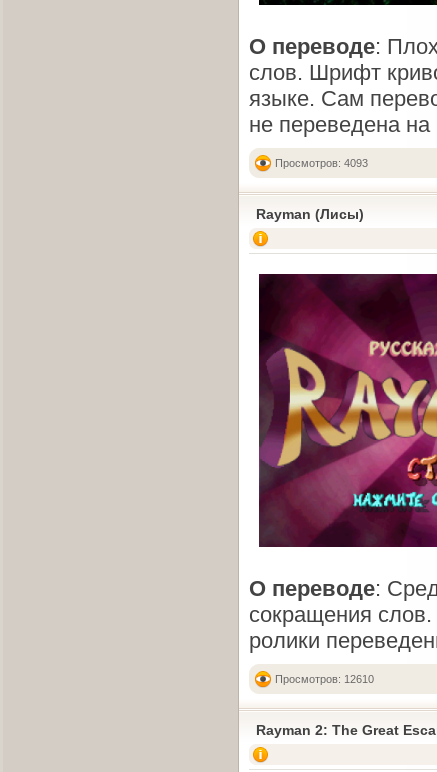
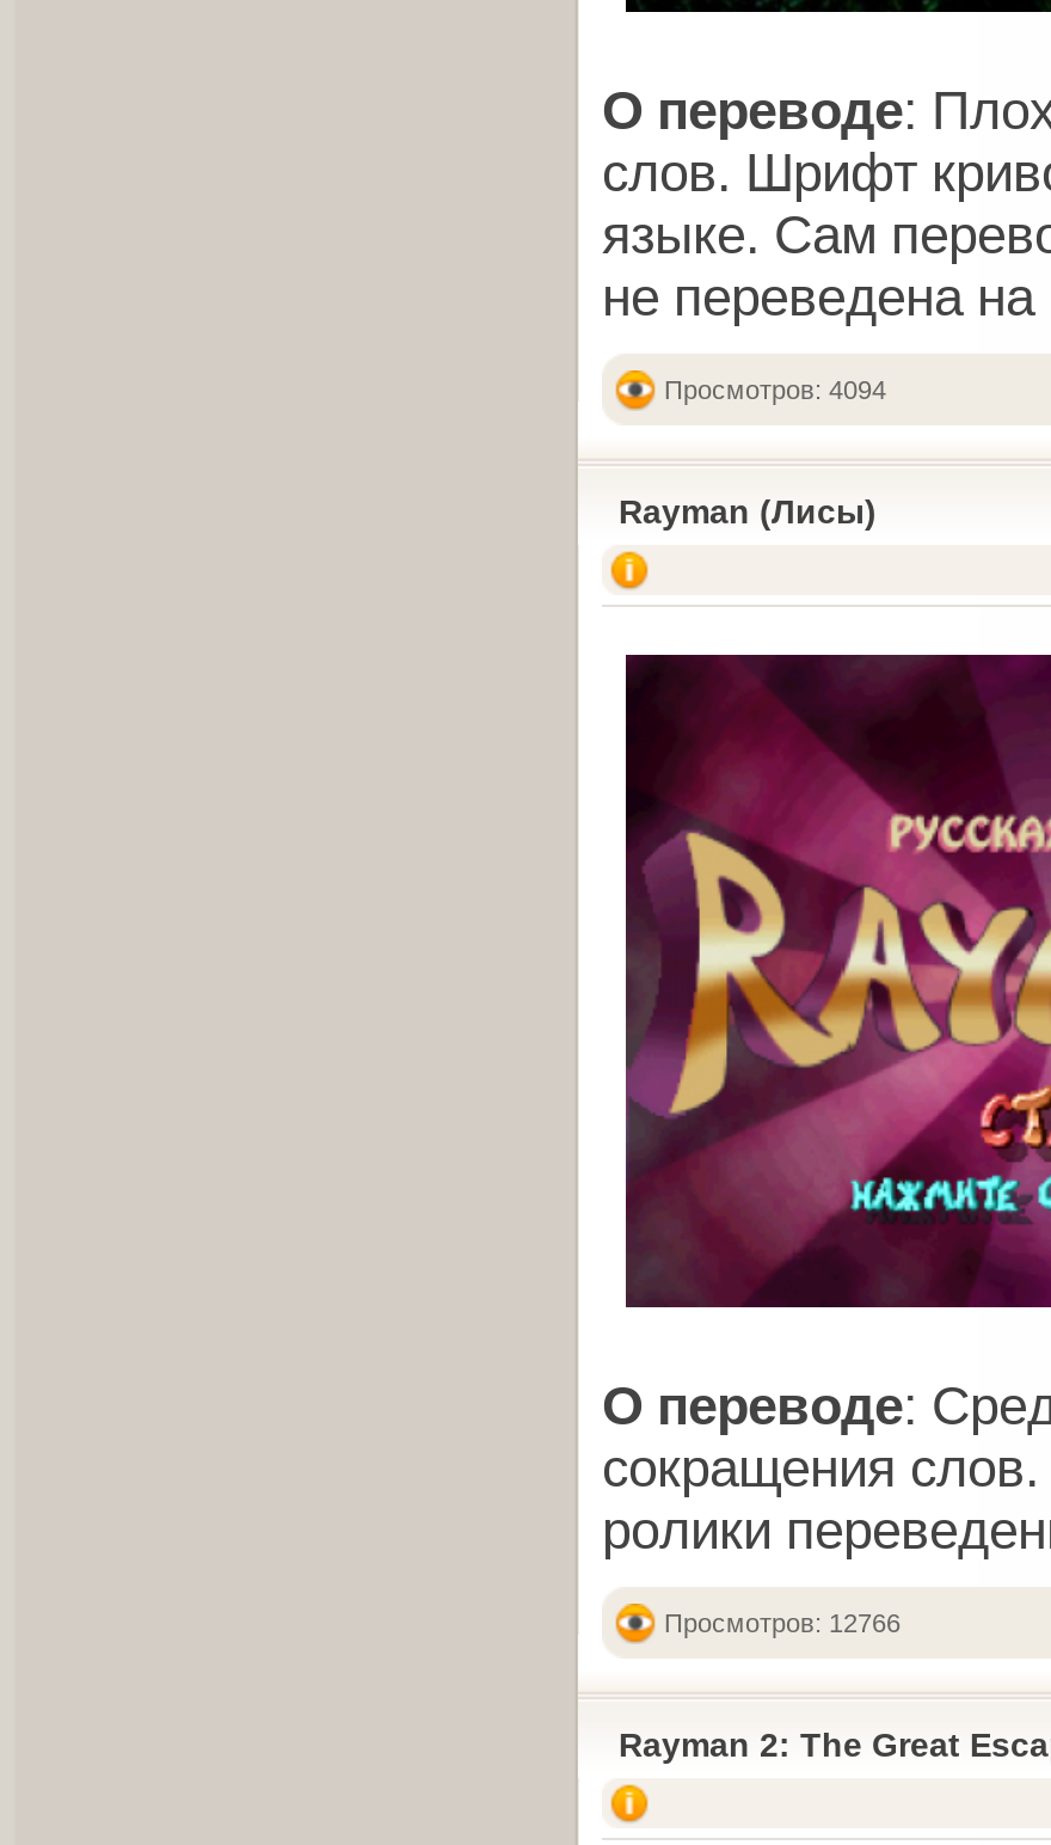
[275,157,368,169] Просмотров: 4093 -> [664,375,886,404] Просмотров: 4094
[275,673,374,685] Просмотров: 12610 -> [664,1608,901,1637] Просмотров: 12766

